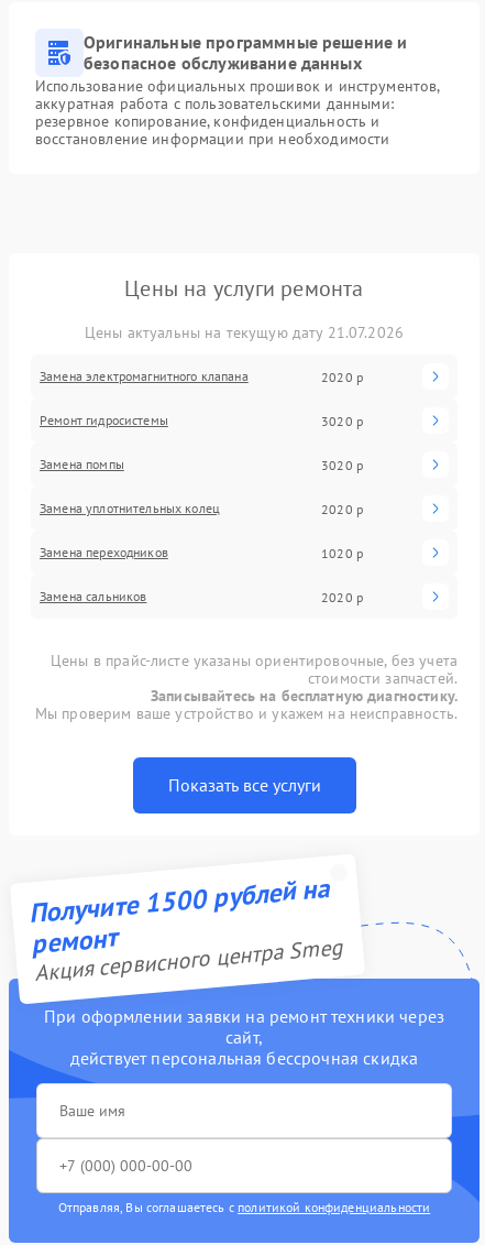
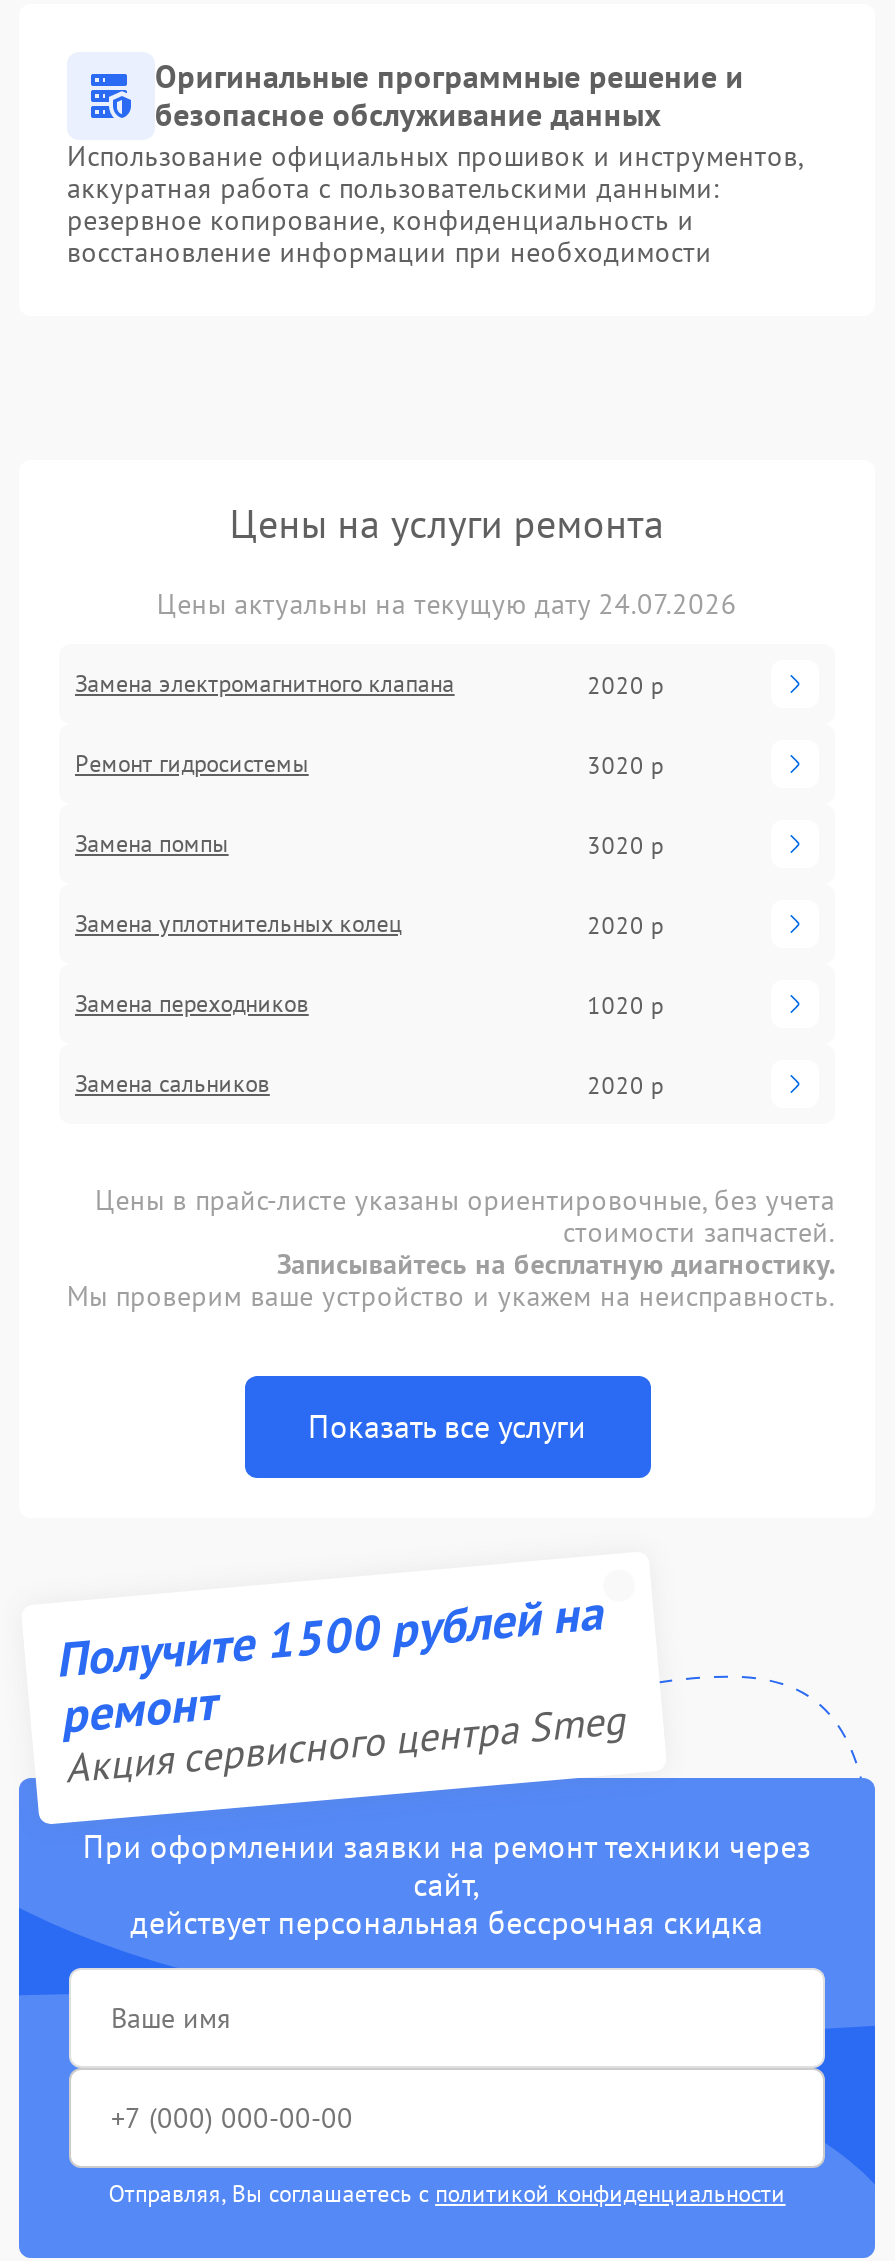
[85,323,404,343] Цены актуальны на текущую дату 21.07.2026 -> [157,587,737,623] Цены актуальны на текущую дату 24.07.2026

